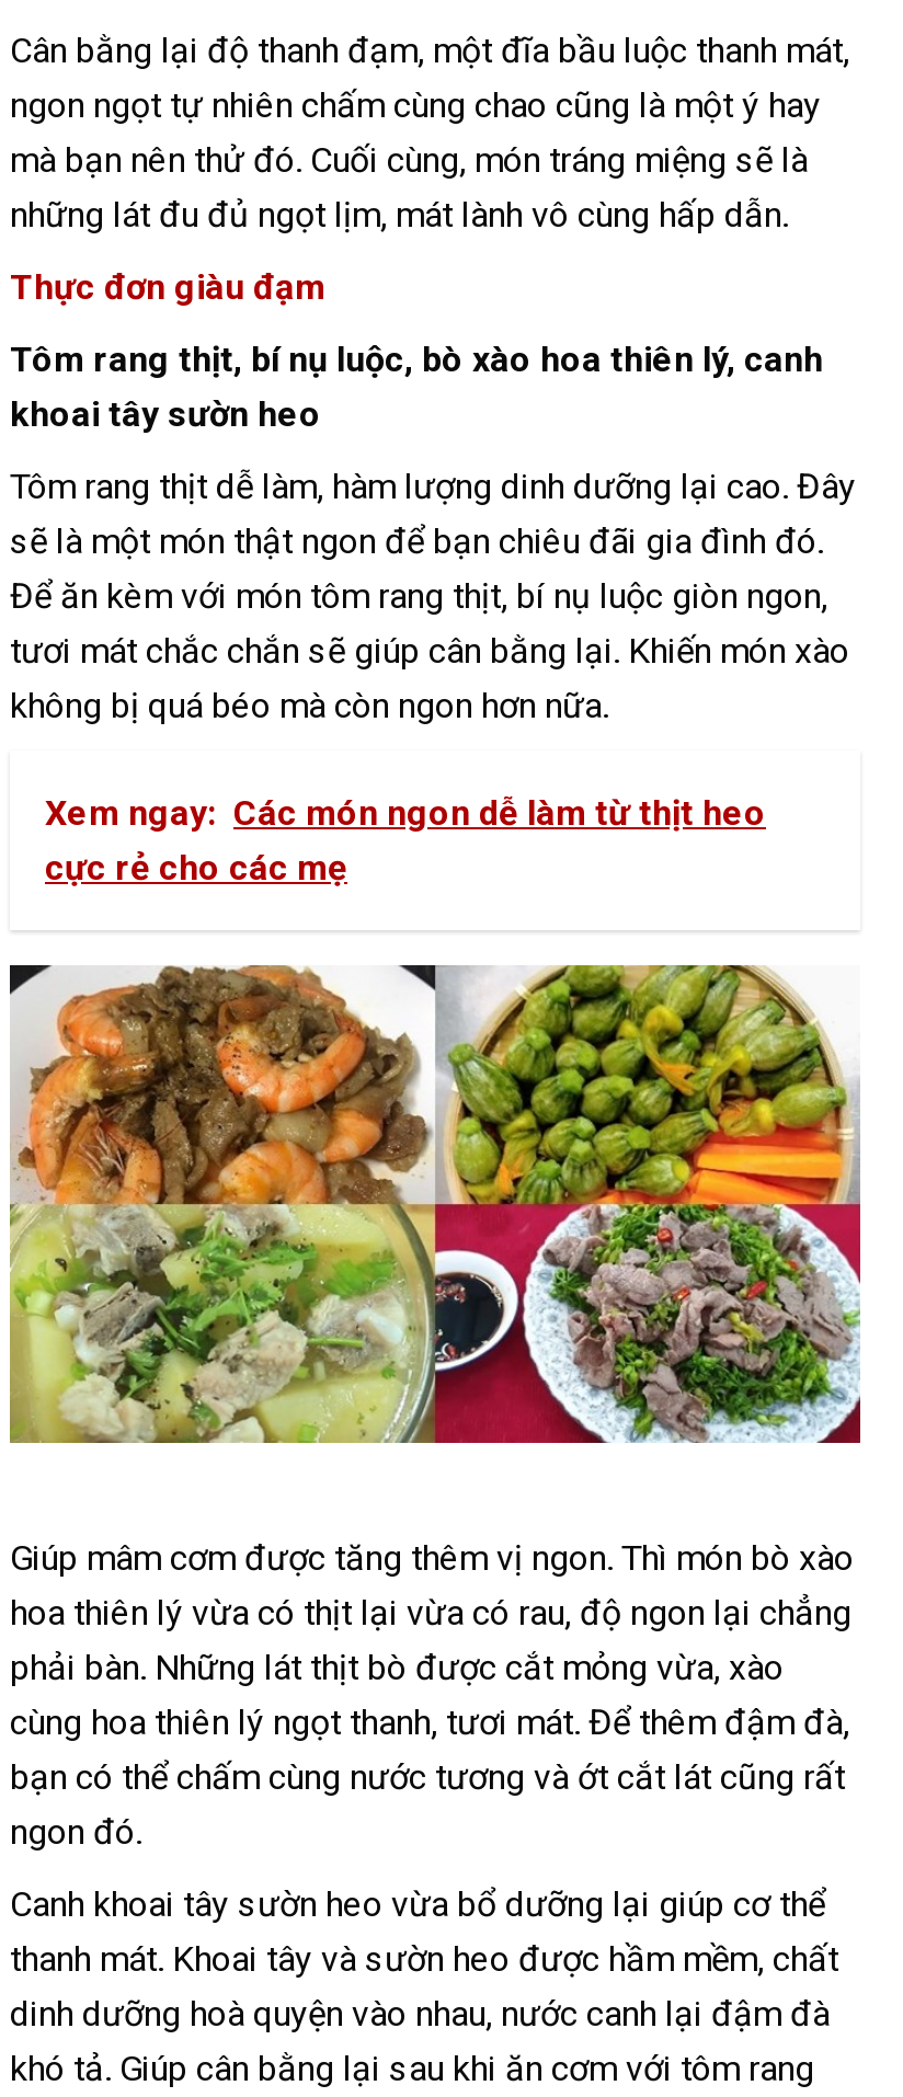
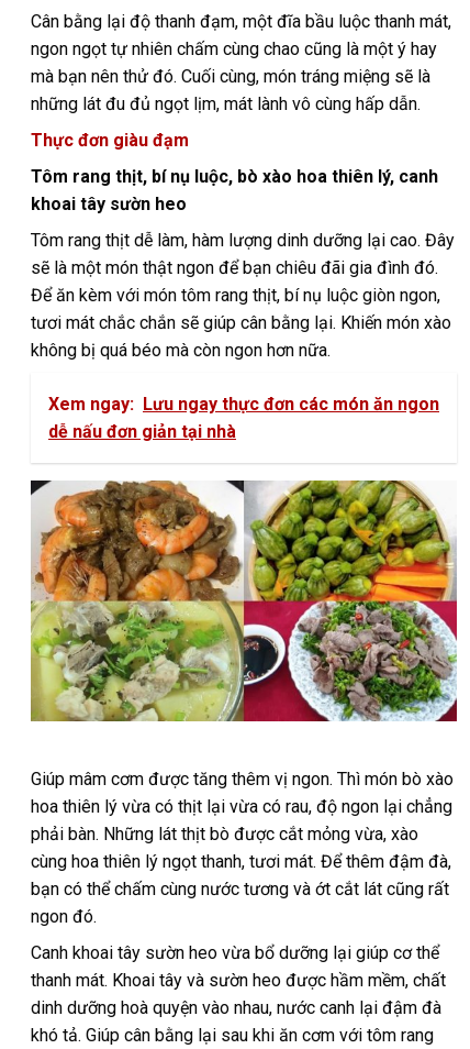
[45,791,766,888] Xem ngay: Các món ngon dễ làm từ thịt heo | cực rẻ cho các mẹ -> [48,394,439,442] Xem ngay: Lưu ngay thực đơn các món ăn ngon | dễ nấu đơn giản tại nhà

